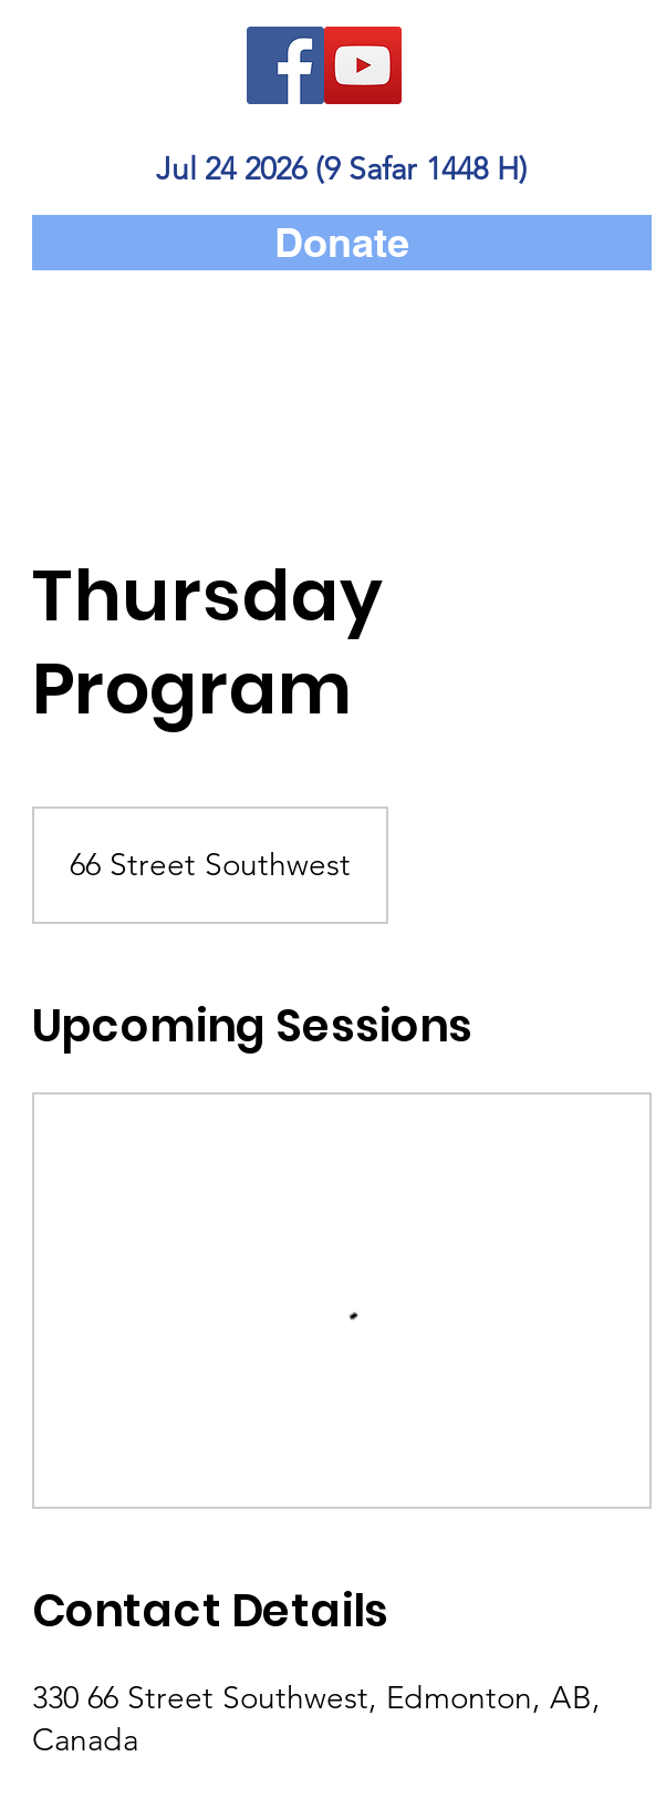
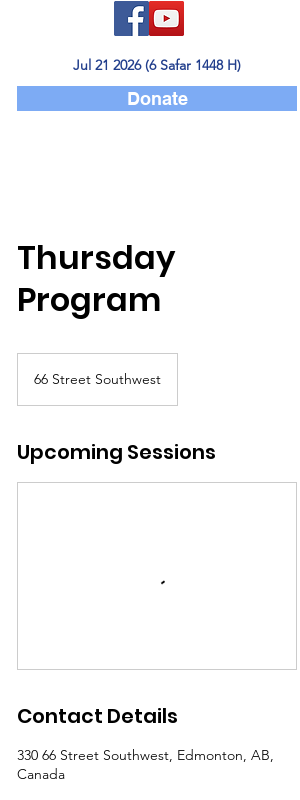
[156,148,528,188] Jul 24 2026 (9 Safar 1448 H) -> [73,56,241,74] Jul 21 2026 (6 Safar 1448 H)

